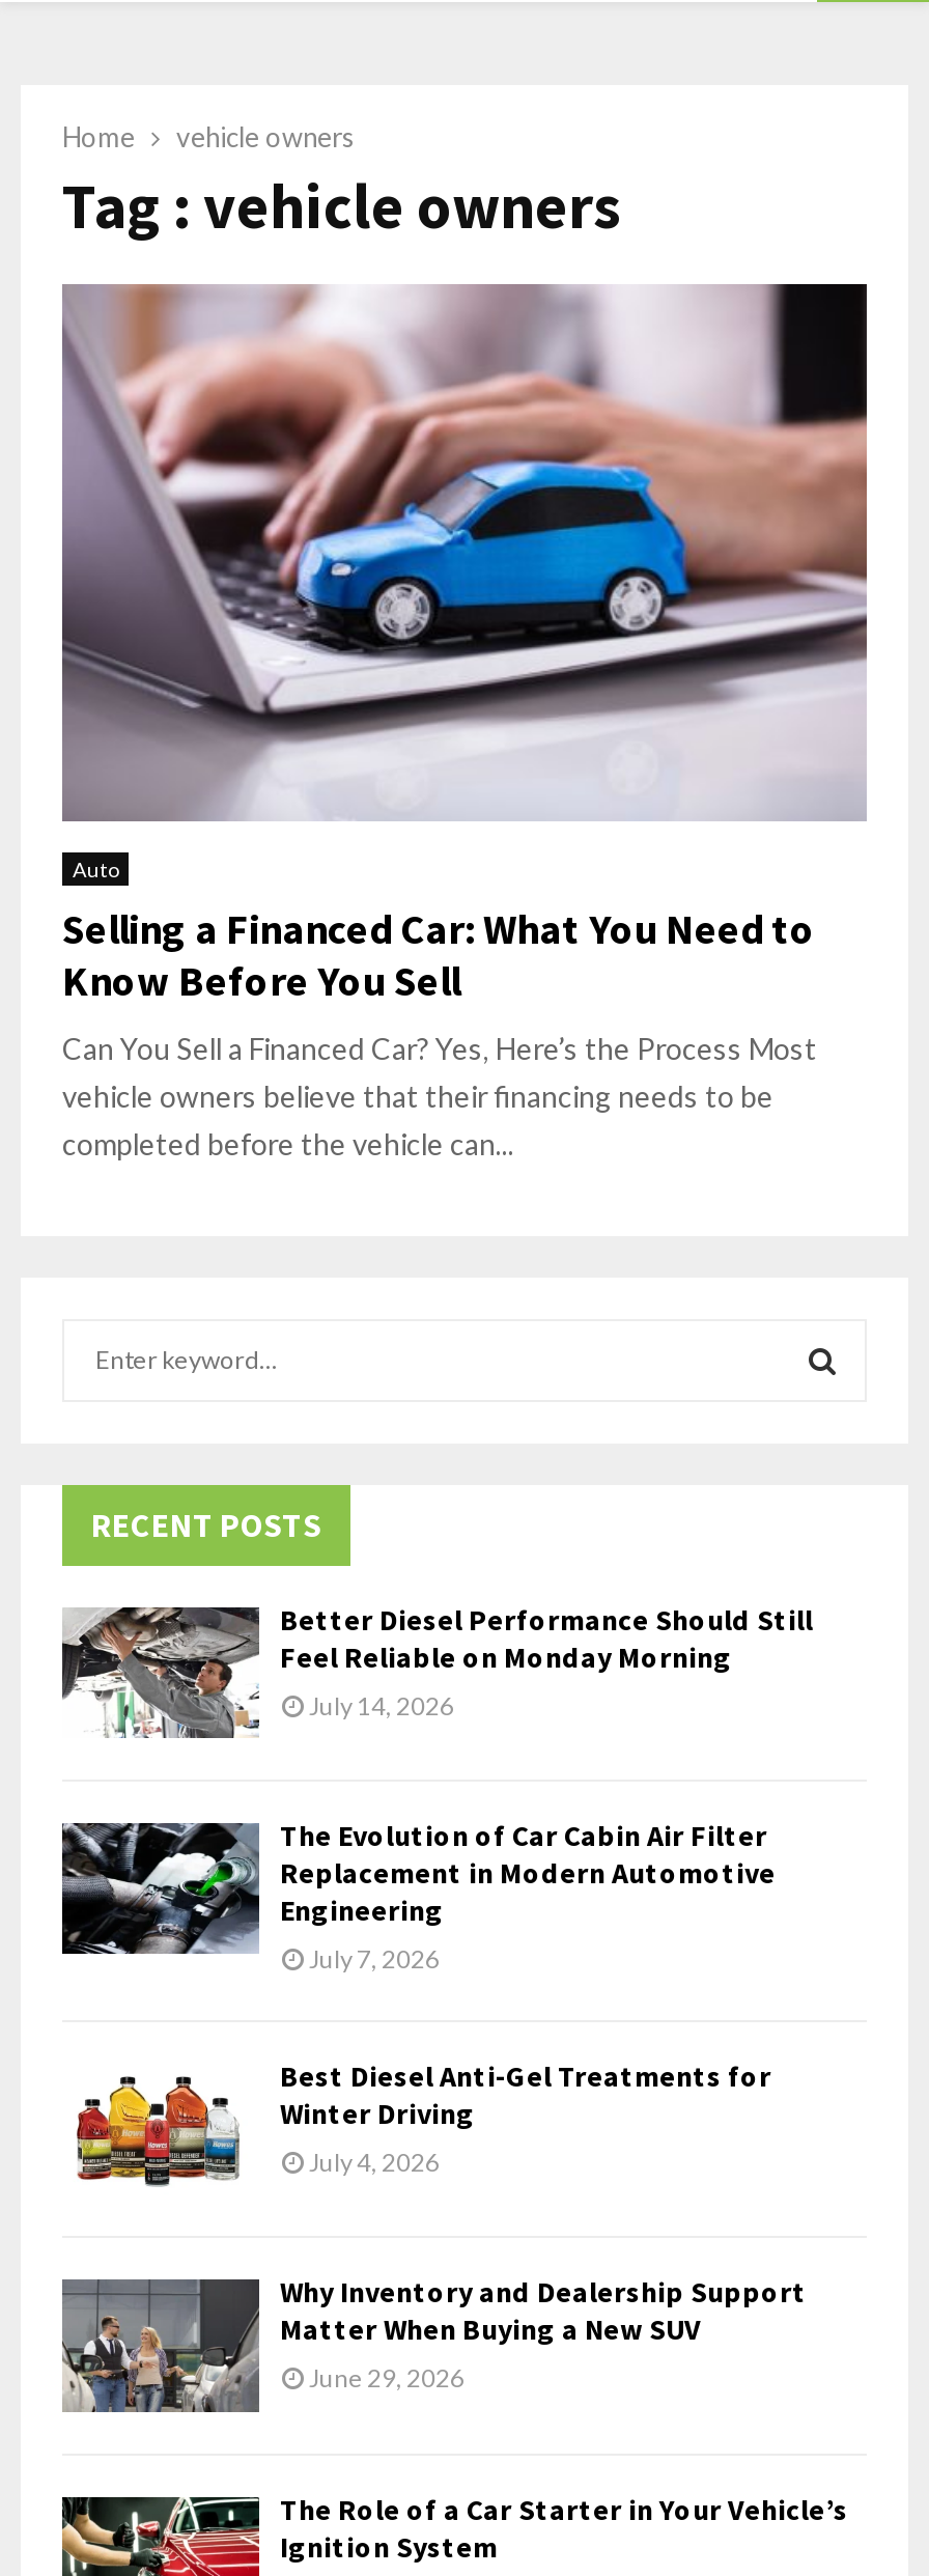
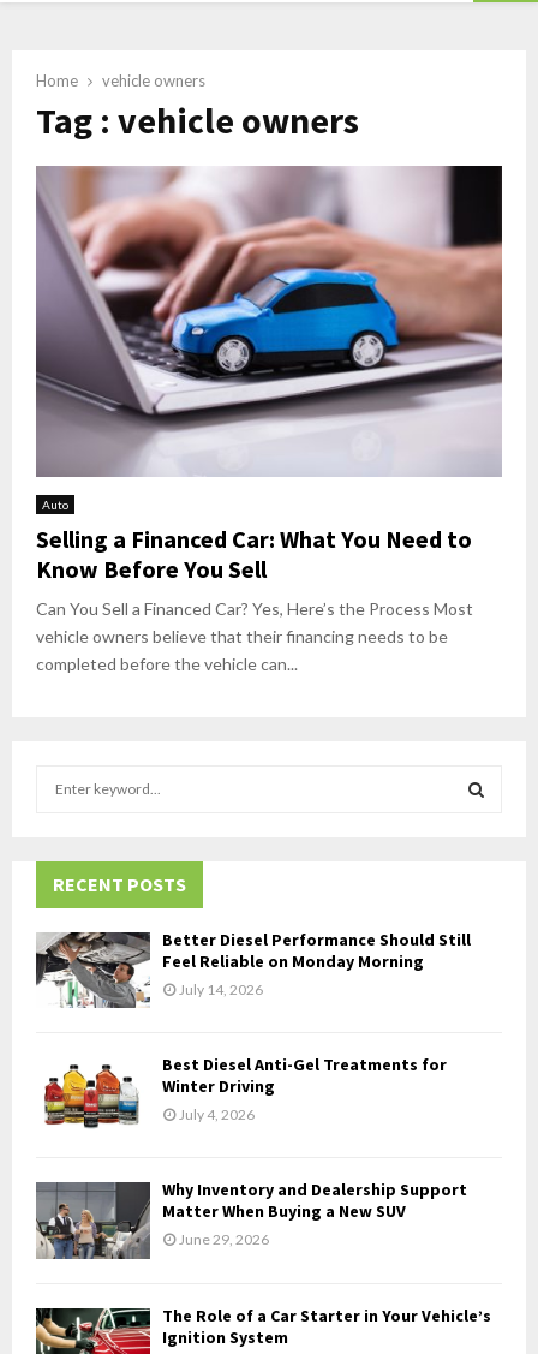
[60,1817,776,1975] [image] | The Evolution of Car Cabin Air Filter | Replacement in Modern Automotive | Engineering | July 7, 2026 -> none

